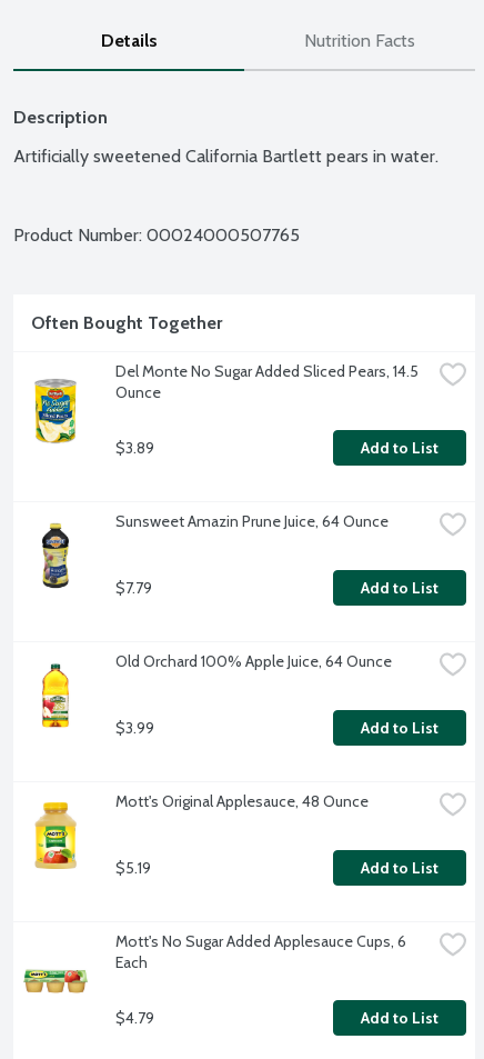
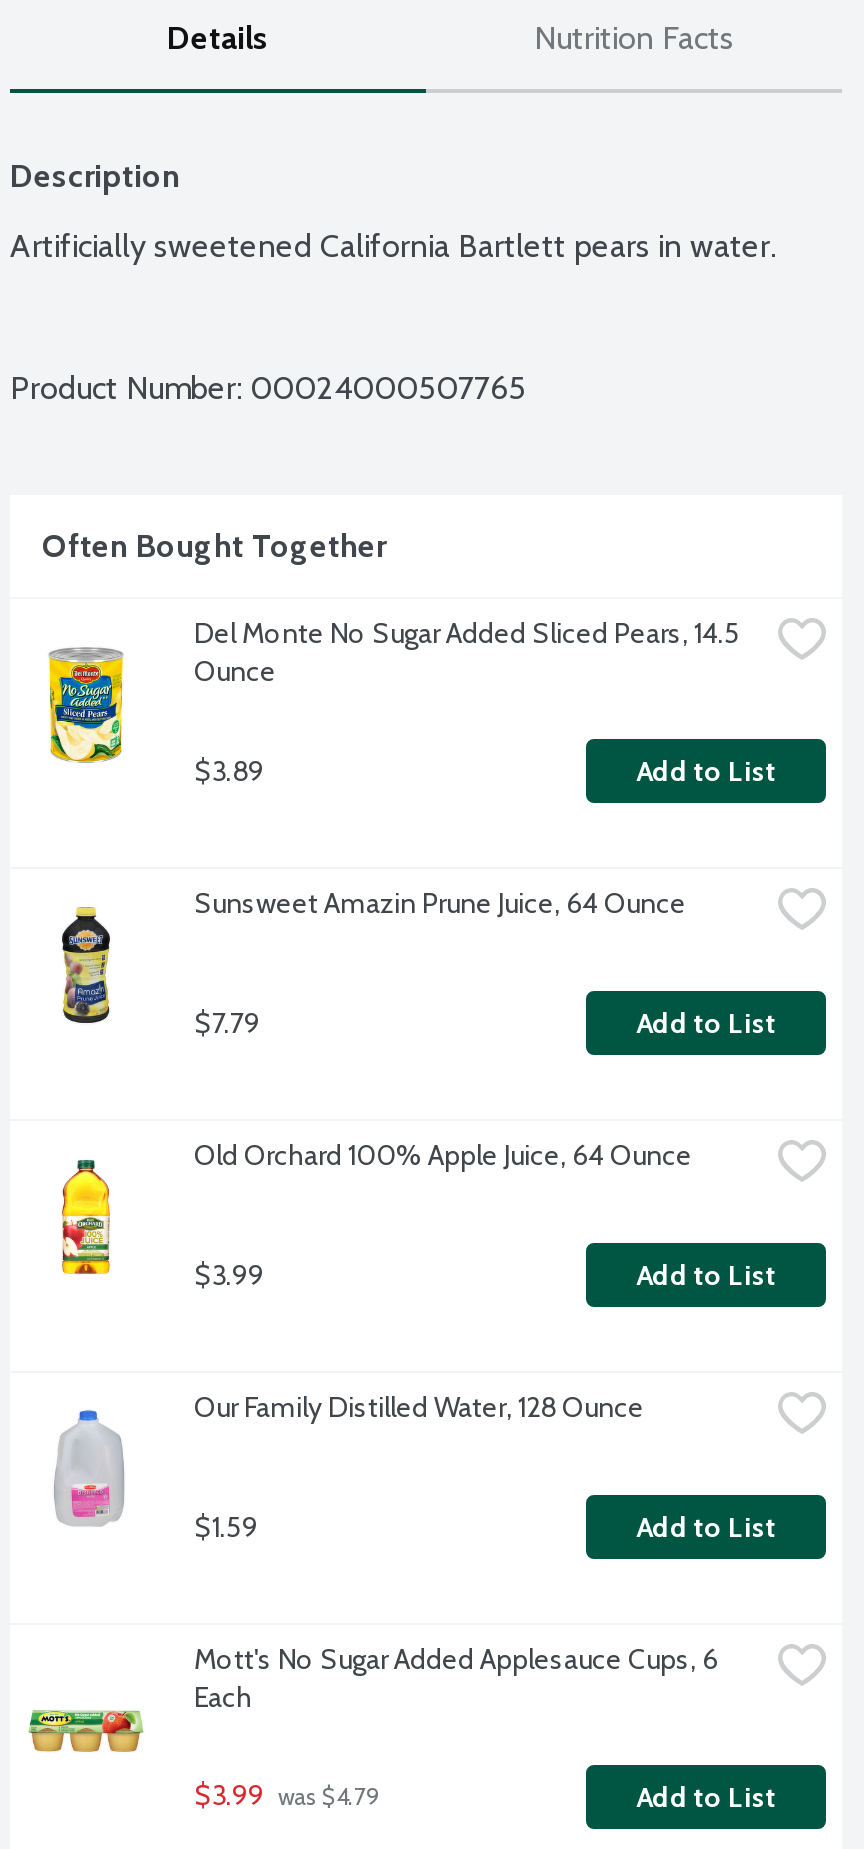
[34,791,369,870] [image] | Mott's Original Applesauce, 48 Ounce -> [50,1389,644,1529] [image] | Our Family Distilled Water, 128 Ounce
[115,858,151,878] $5.19 -> [194,1508,258,1544] $1.59
[115,1008,154,1028] $4.79 -> [194,1777,380,1813] $3.99 was $4.79

